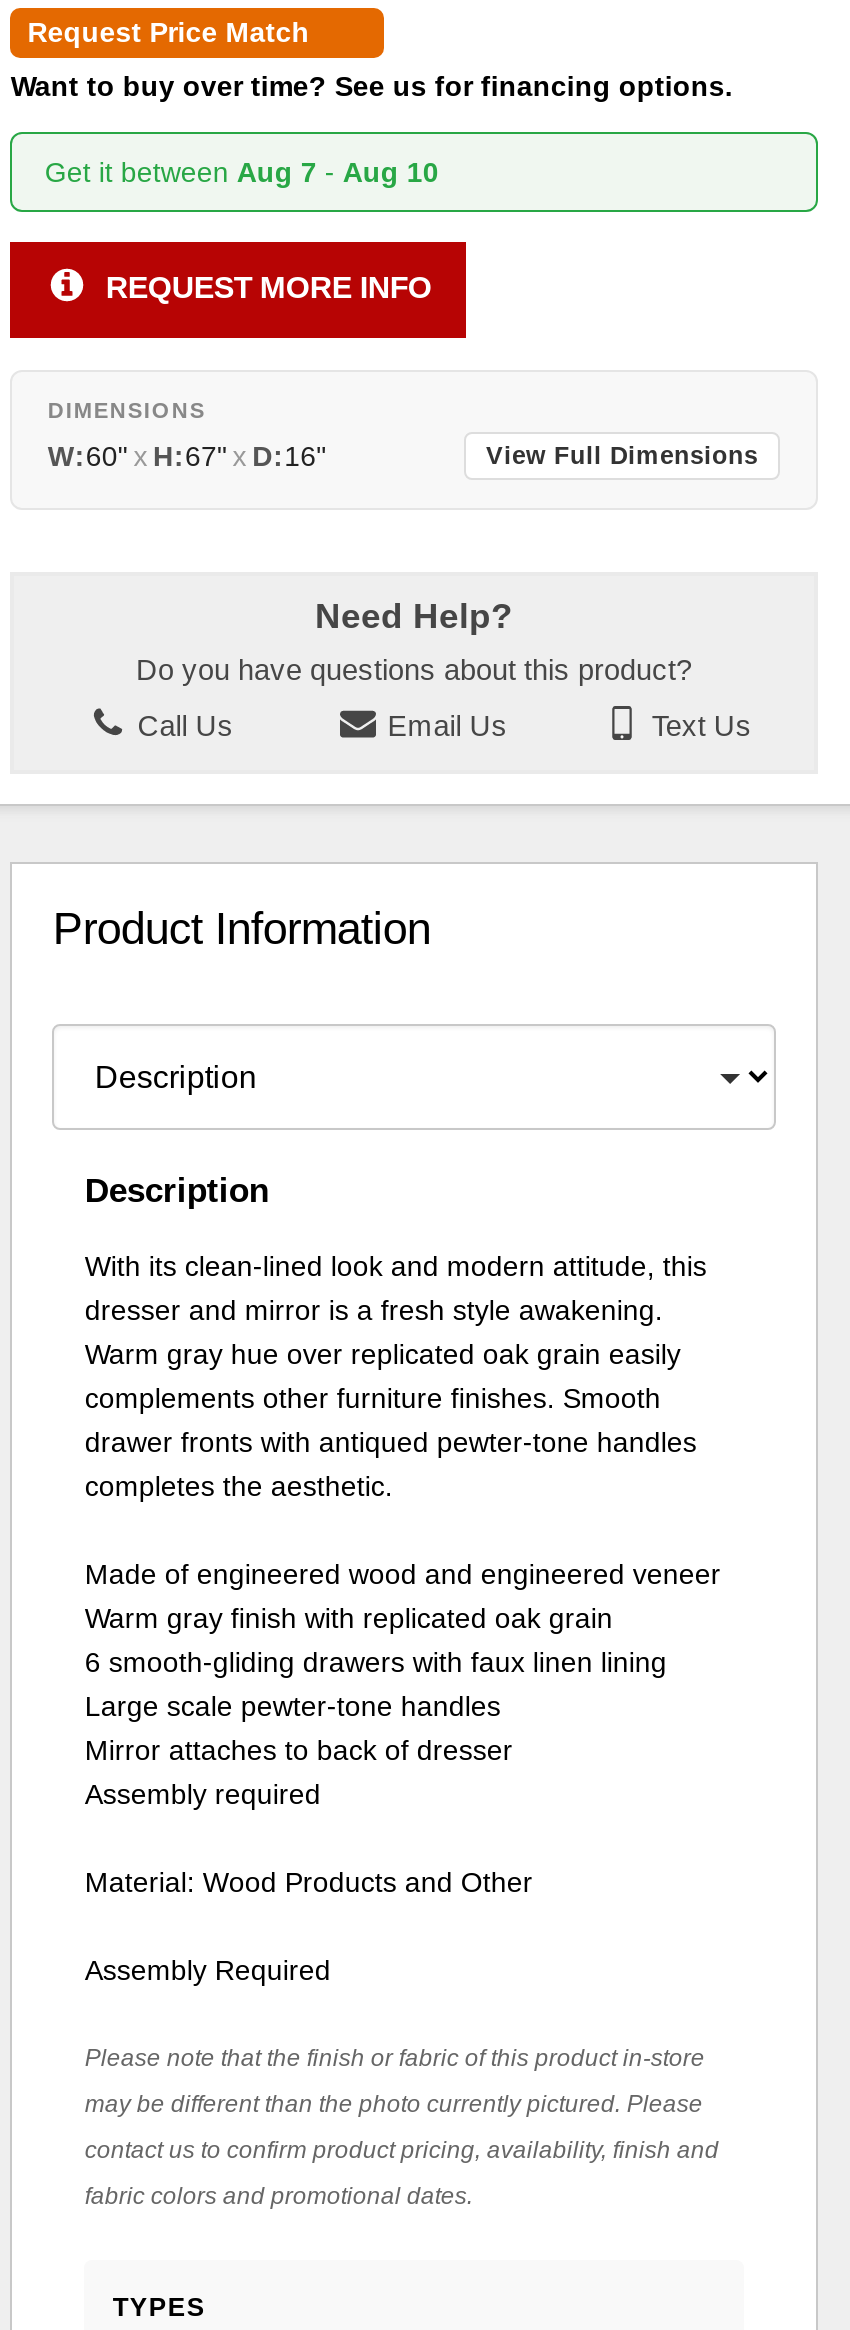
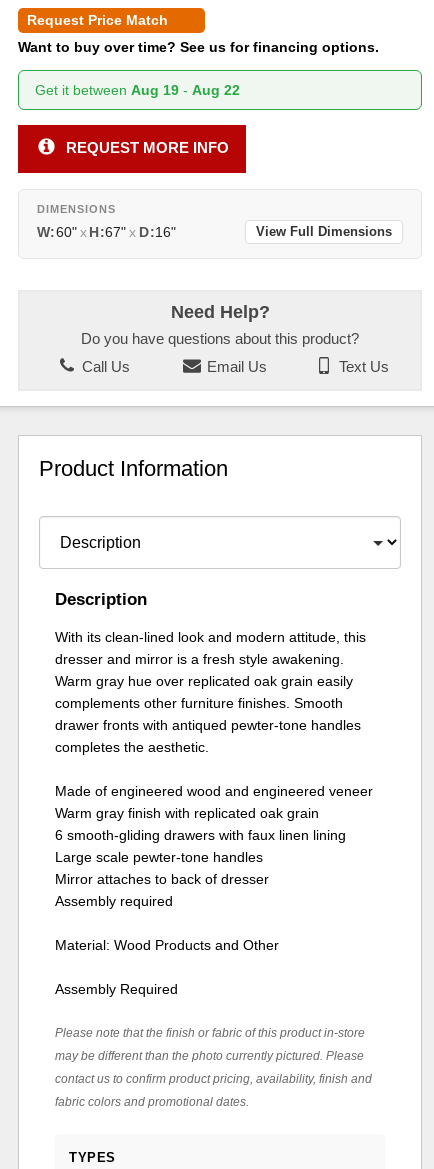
[45,156,439,188] Get it between Aug 7 - Aug 10 -> [35,82,240,98] Get it between Aug 19 - Aug 22

